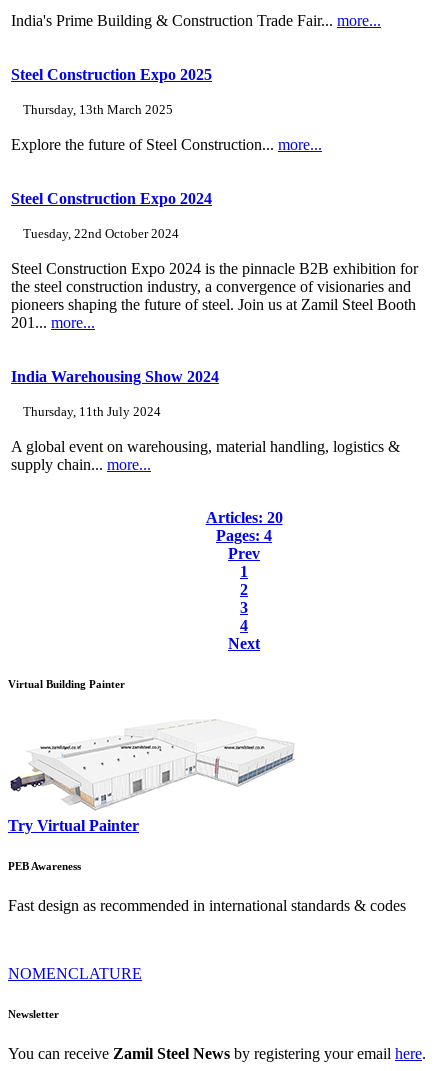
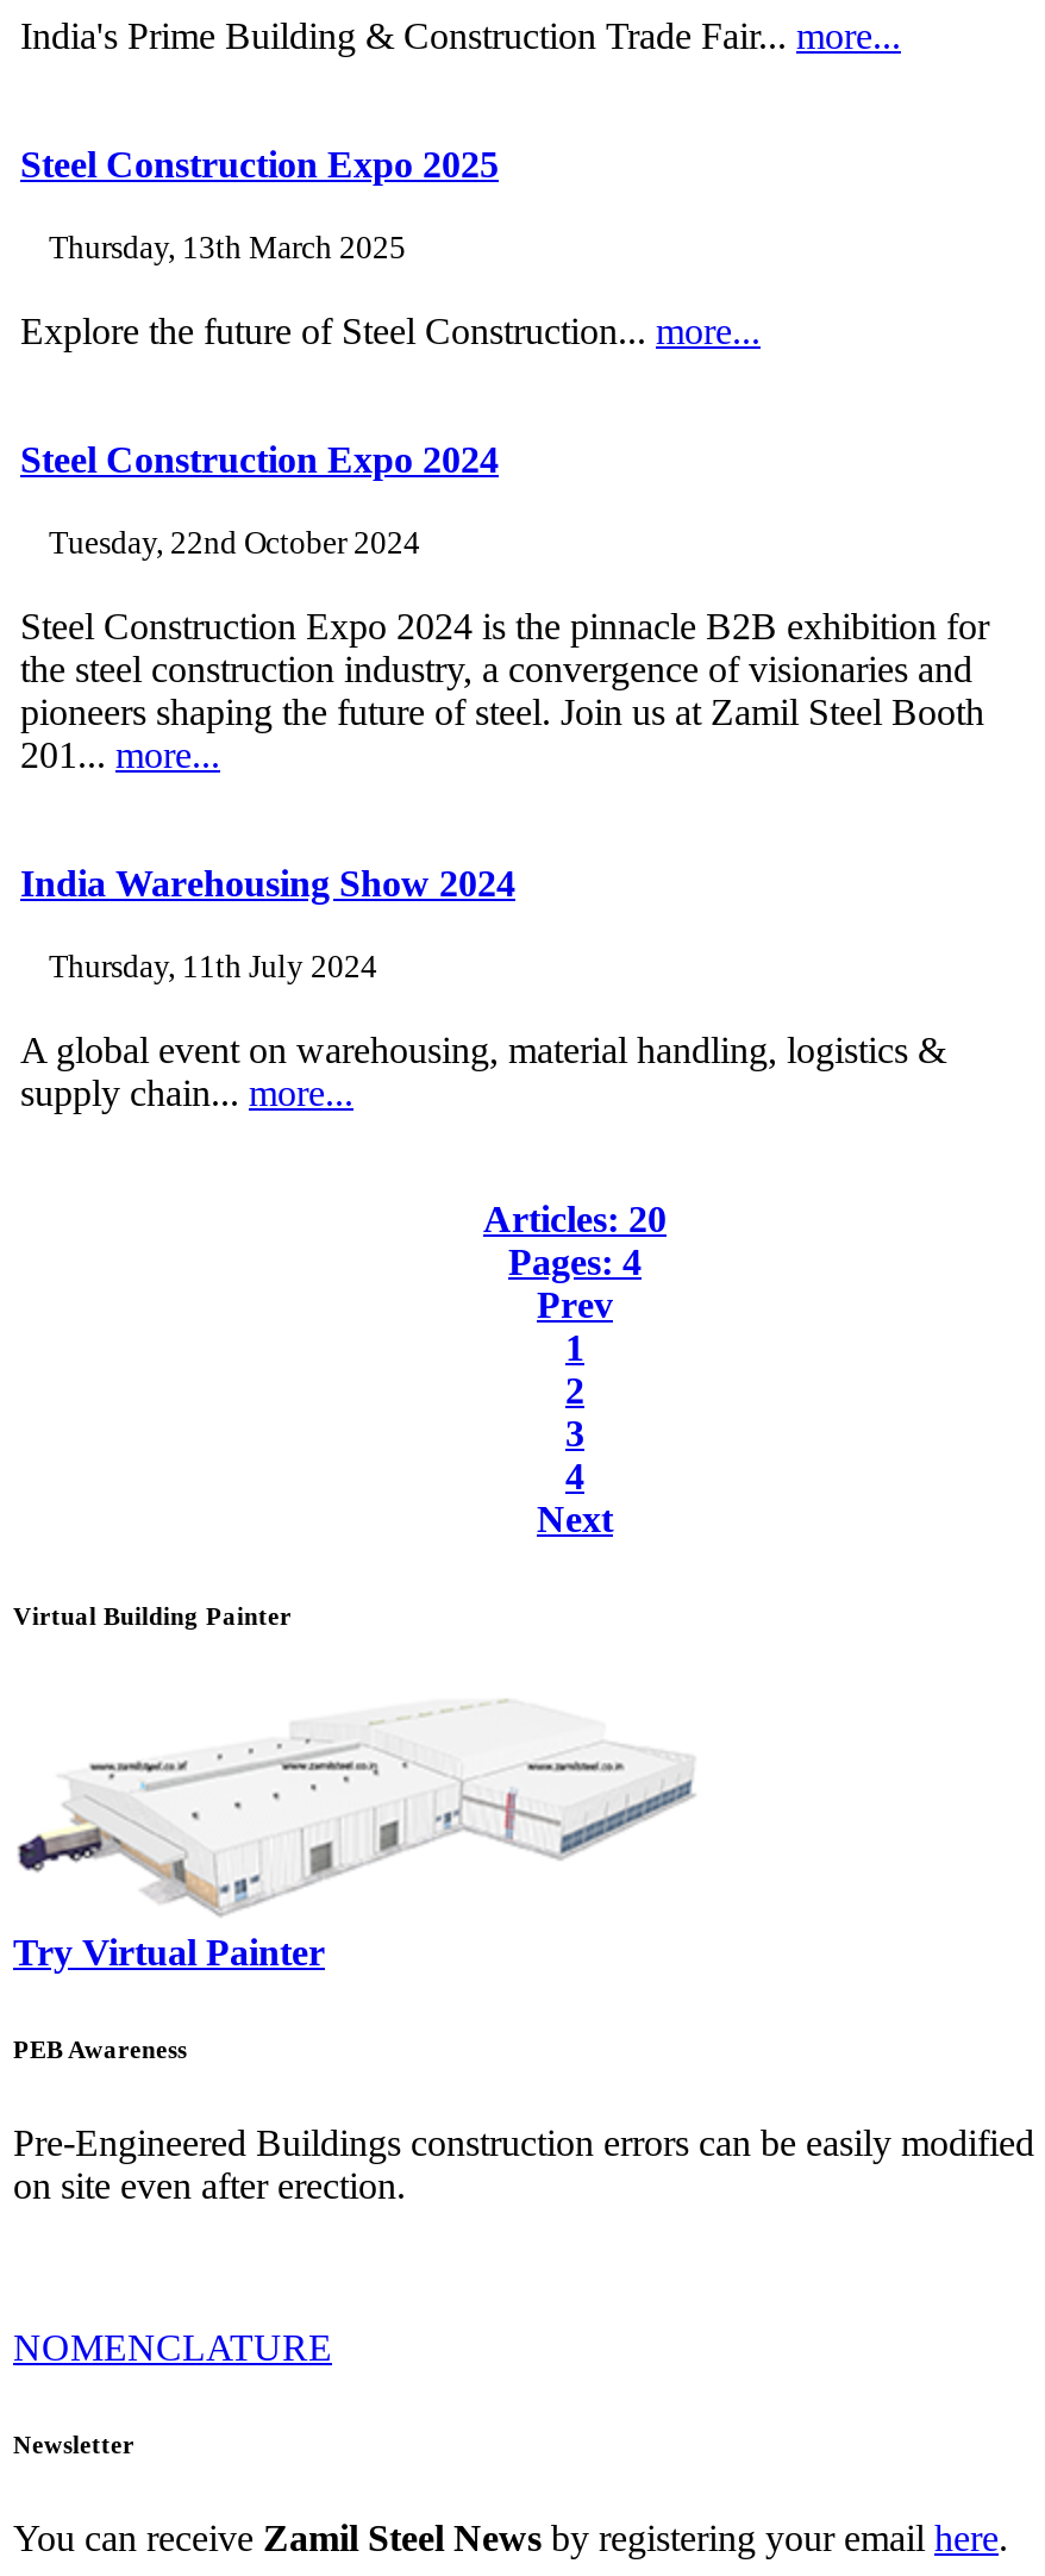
[8,897,406,914] Fast design as recommended in international standards & codes -> [13,2122,1034,2206] Pre-Engineered Buildings construction errors can be easily modified | on site even after erection.

